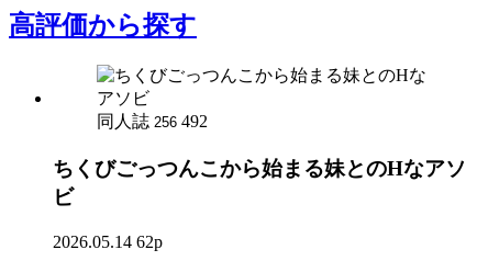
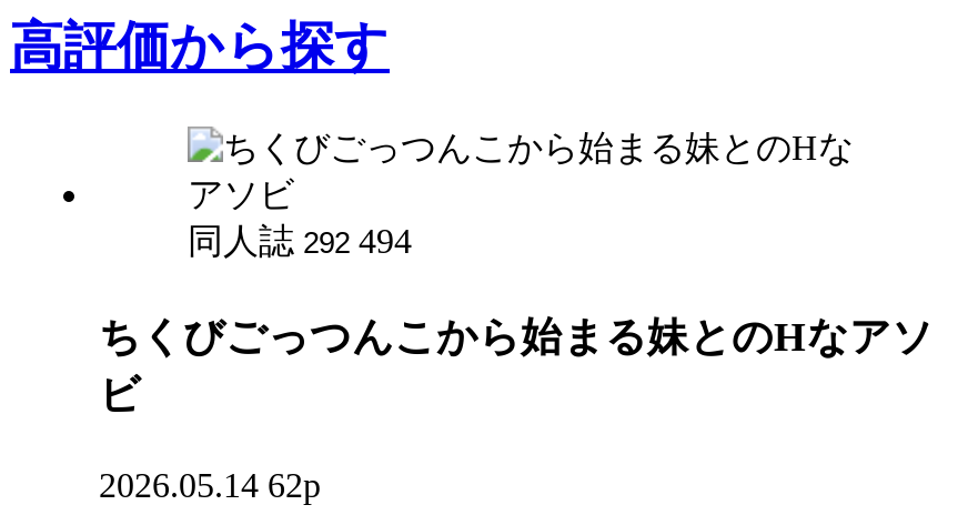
[97,112,208,131] 同人誌 256 492 -> [188,222,412,260] 同人誌 292 494

